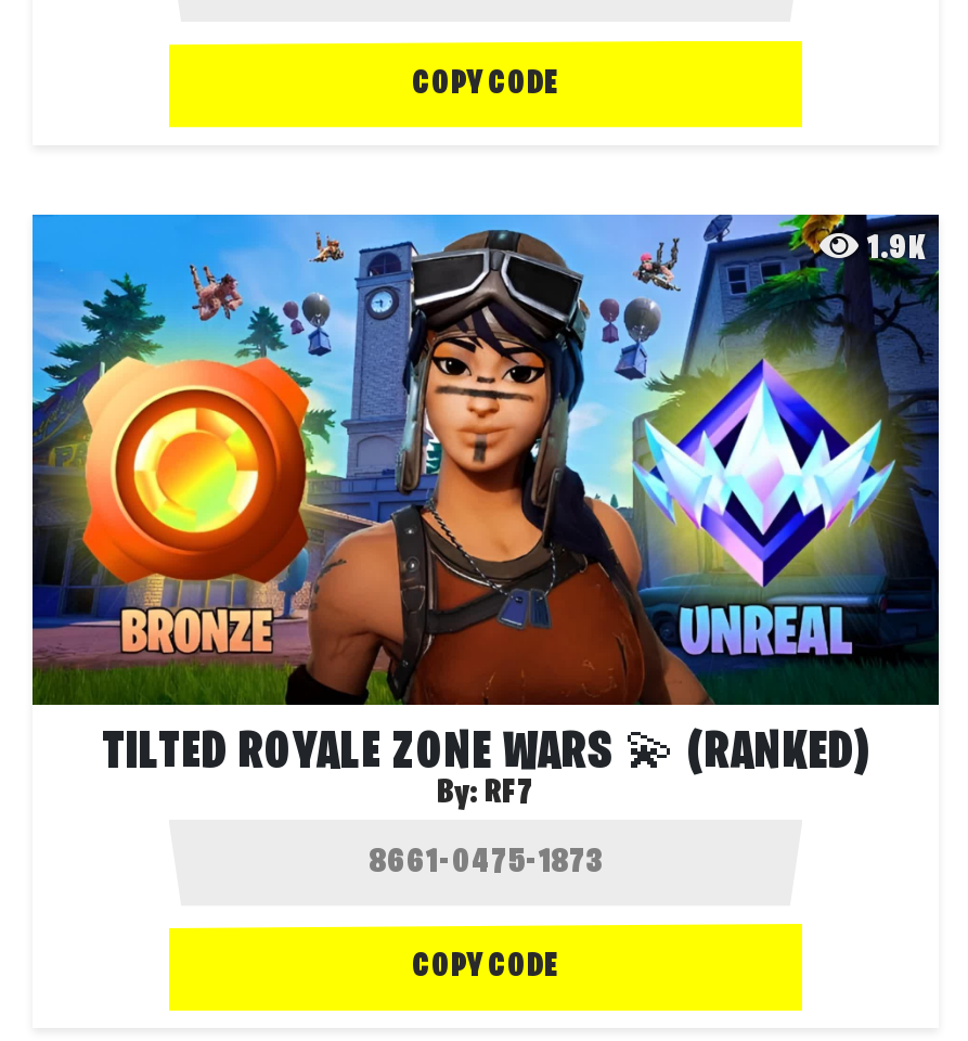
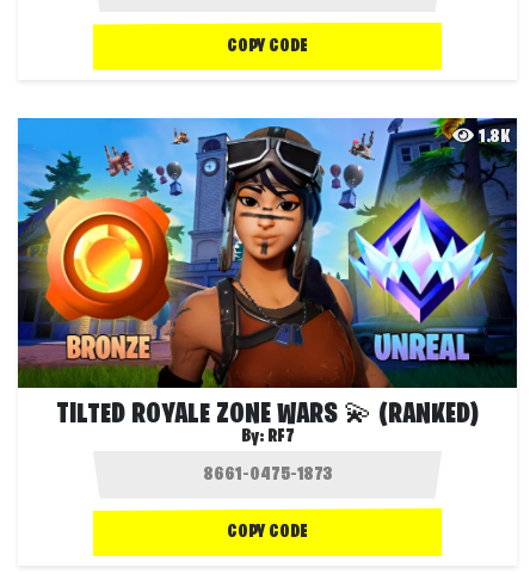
[867,233,939,267] 1.9K -> [479,128,517,147] 1.8K

